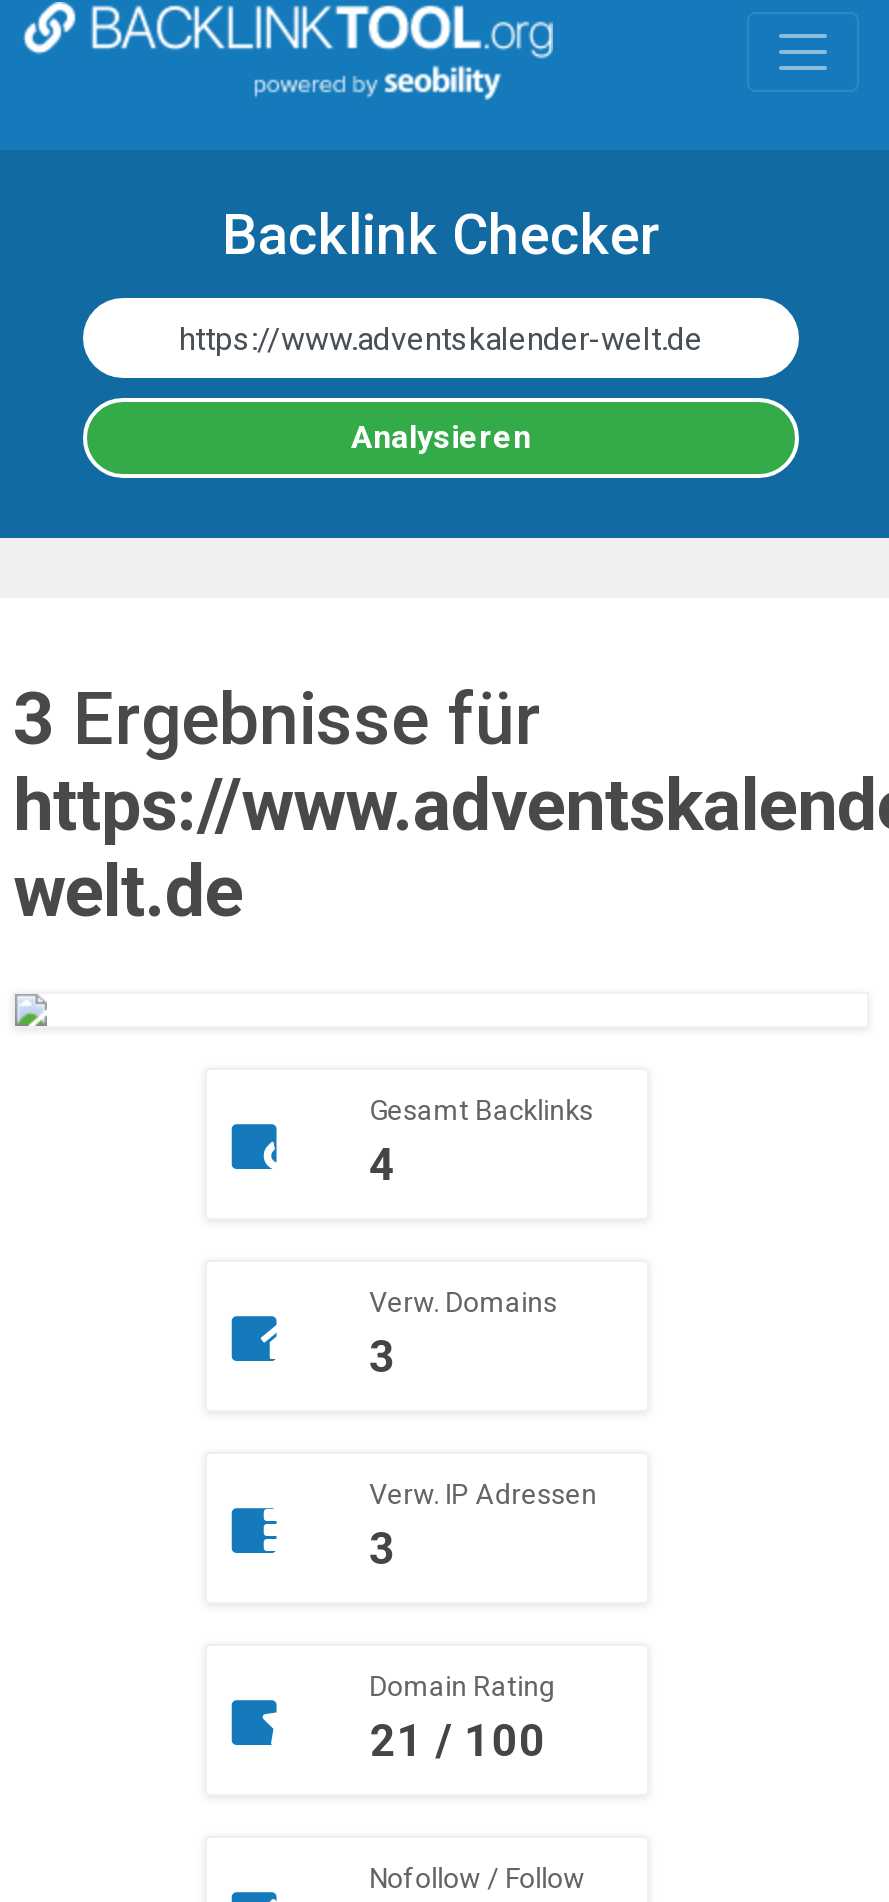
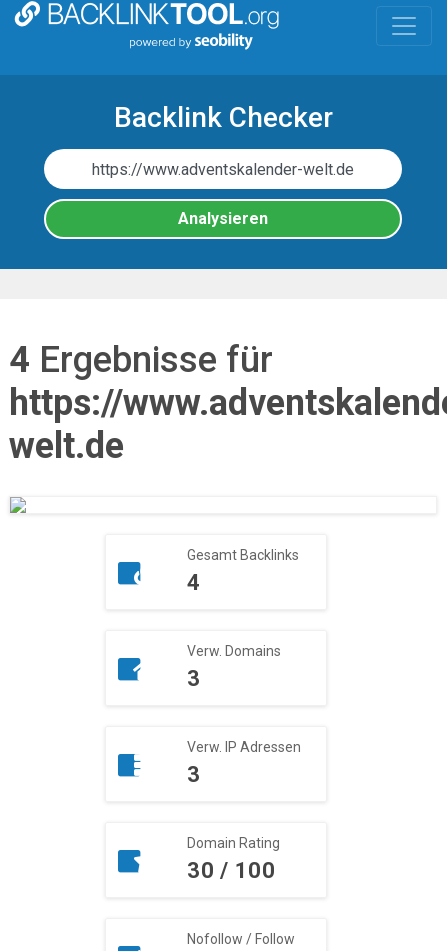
[13,678,541,762] 3 Ergebnisse für -> [9,339,273,381] 4 Ergebnisse für
[369,1716,547,1766] 21 / 100 -> [187,858,276,883] 30 / 100

